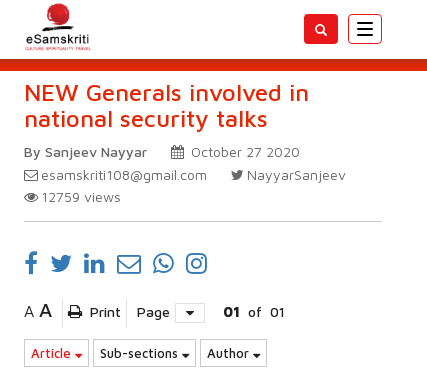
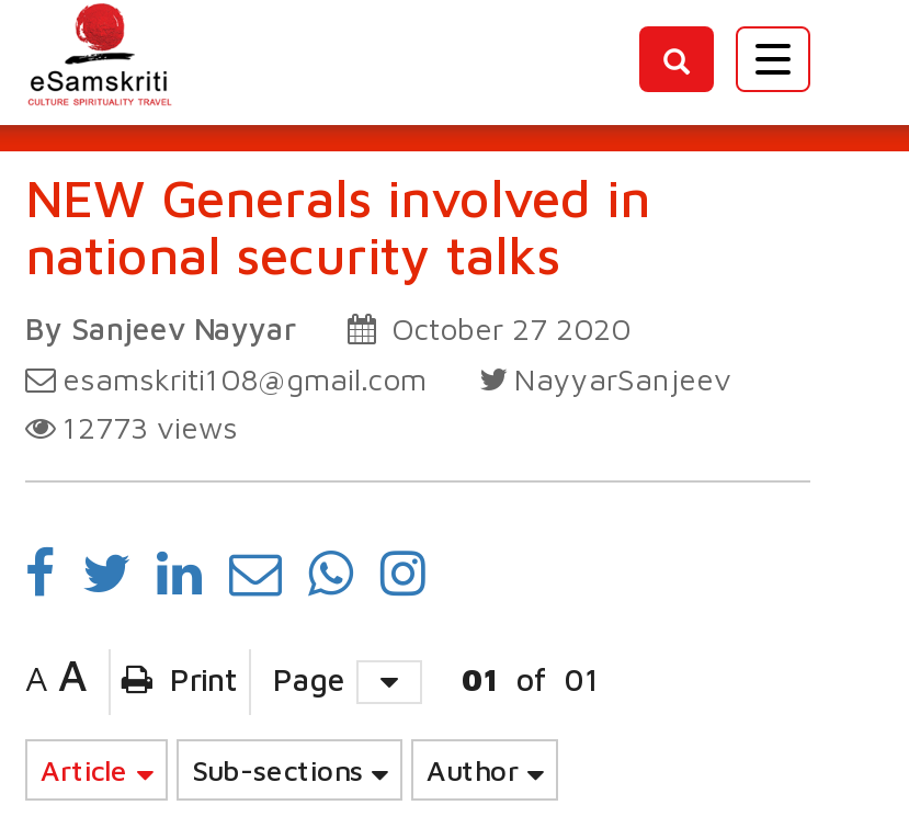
[41,188,121,205] 12759 views -> [63,408,238,445] 12773 views

